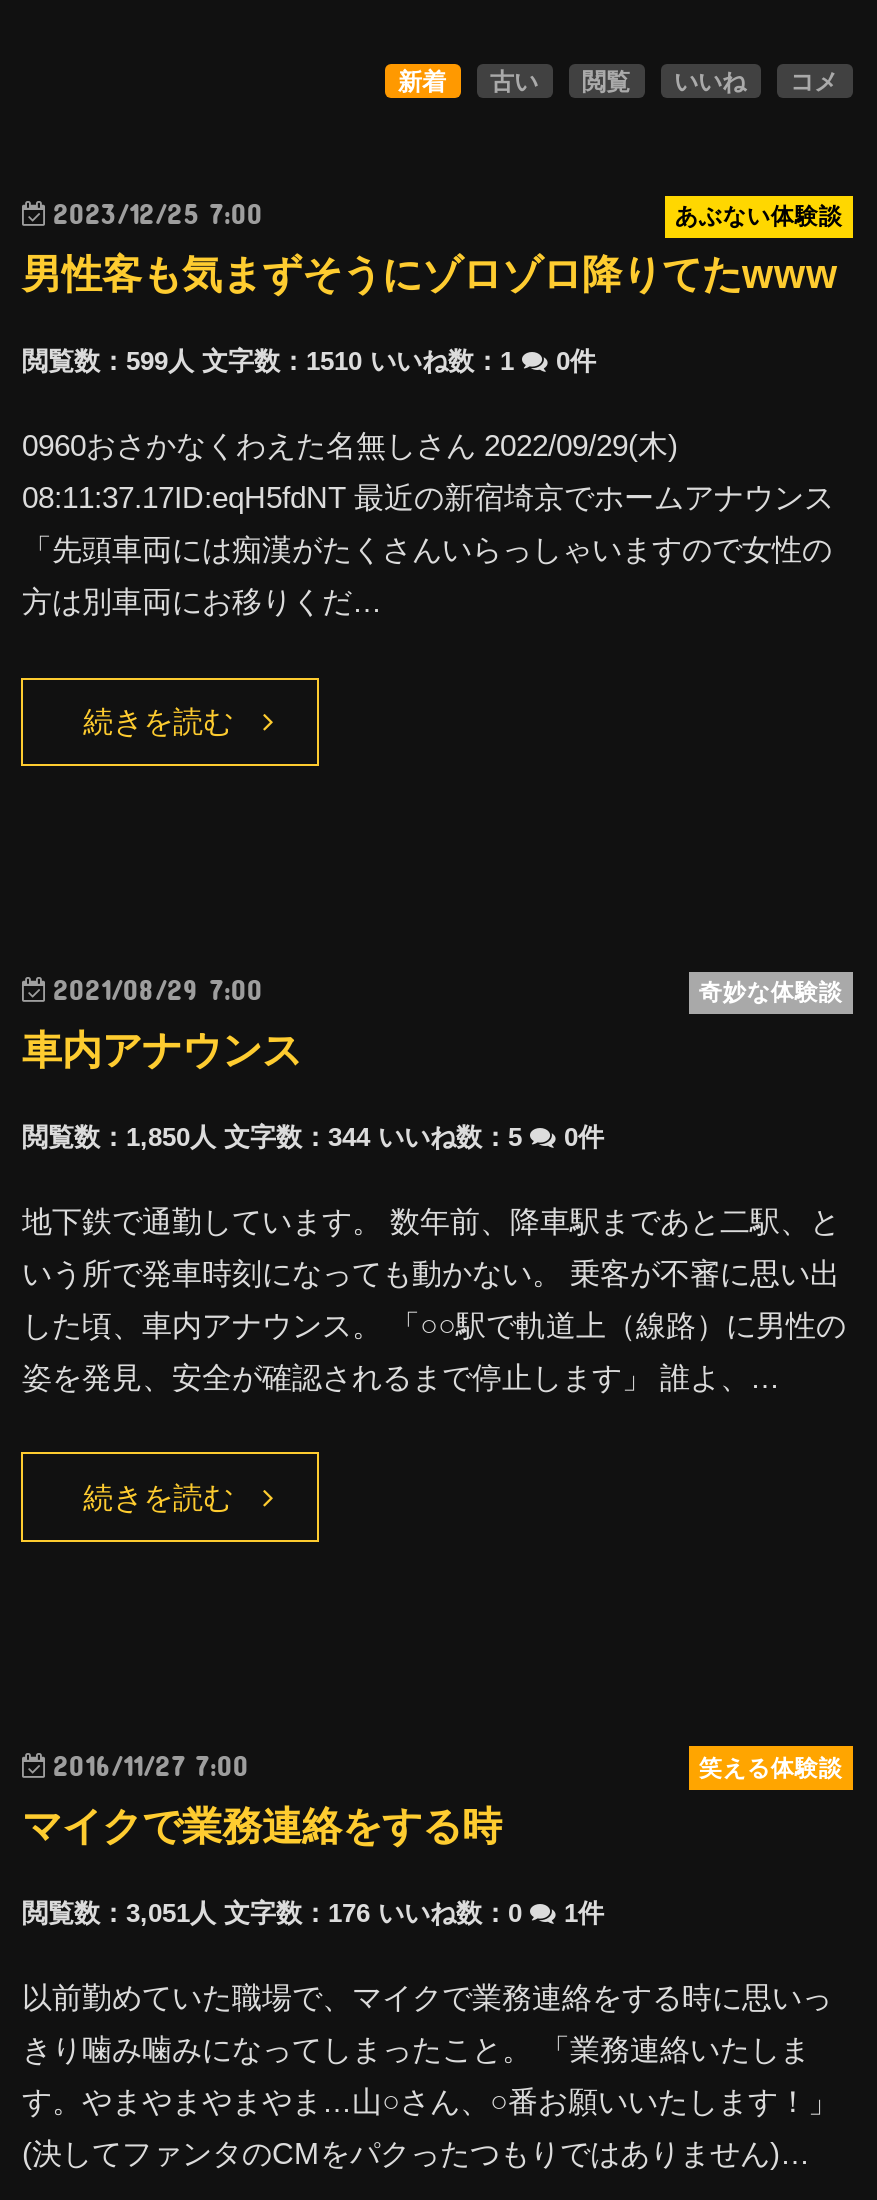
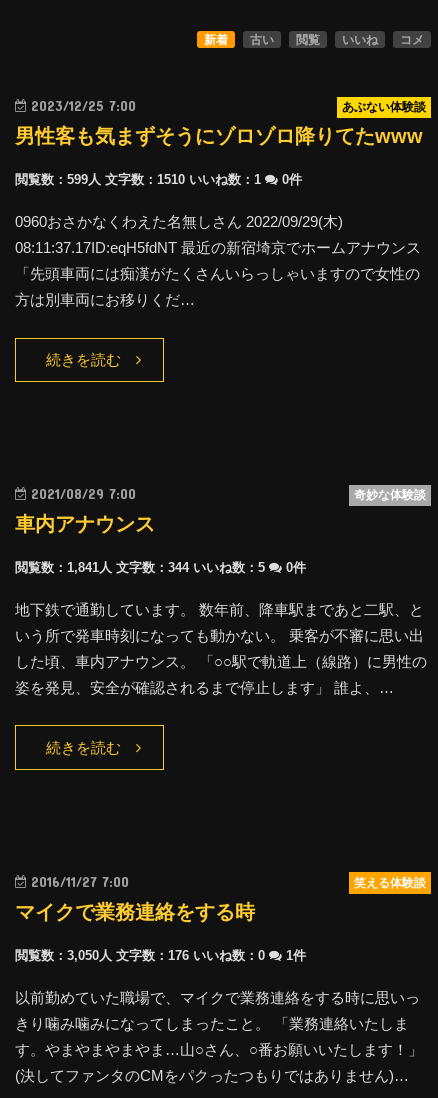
[22,1122,522,1152] 閲覧数：1,850人 文字数：344 いいね数：5 -> [15,560,265,575] 閲覧数：1,841人 文字数：344 いいね数：5
[22,1898,522,1928] 閲覧数：3,051人 文字数：176 いいね数：0 -> [15,948,265,963] 閲覧数：3,050人 文字数：176 いいね数：0

